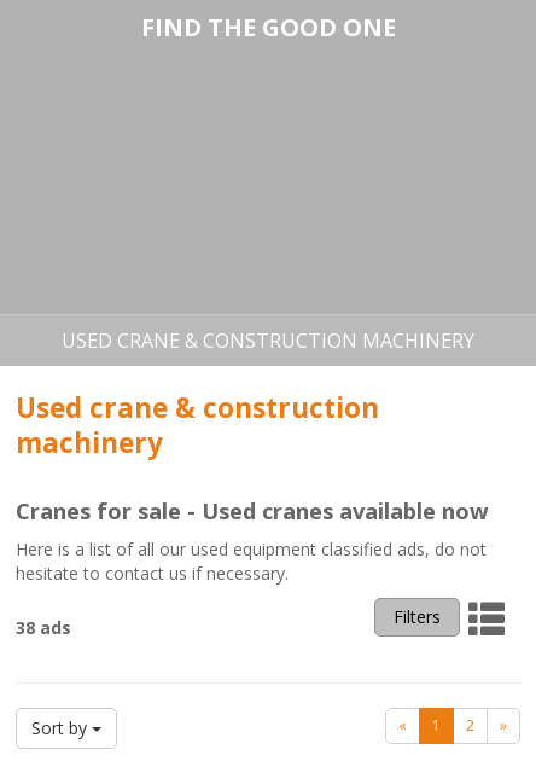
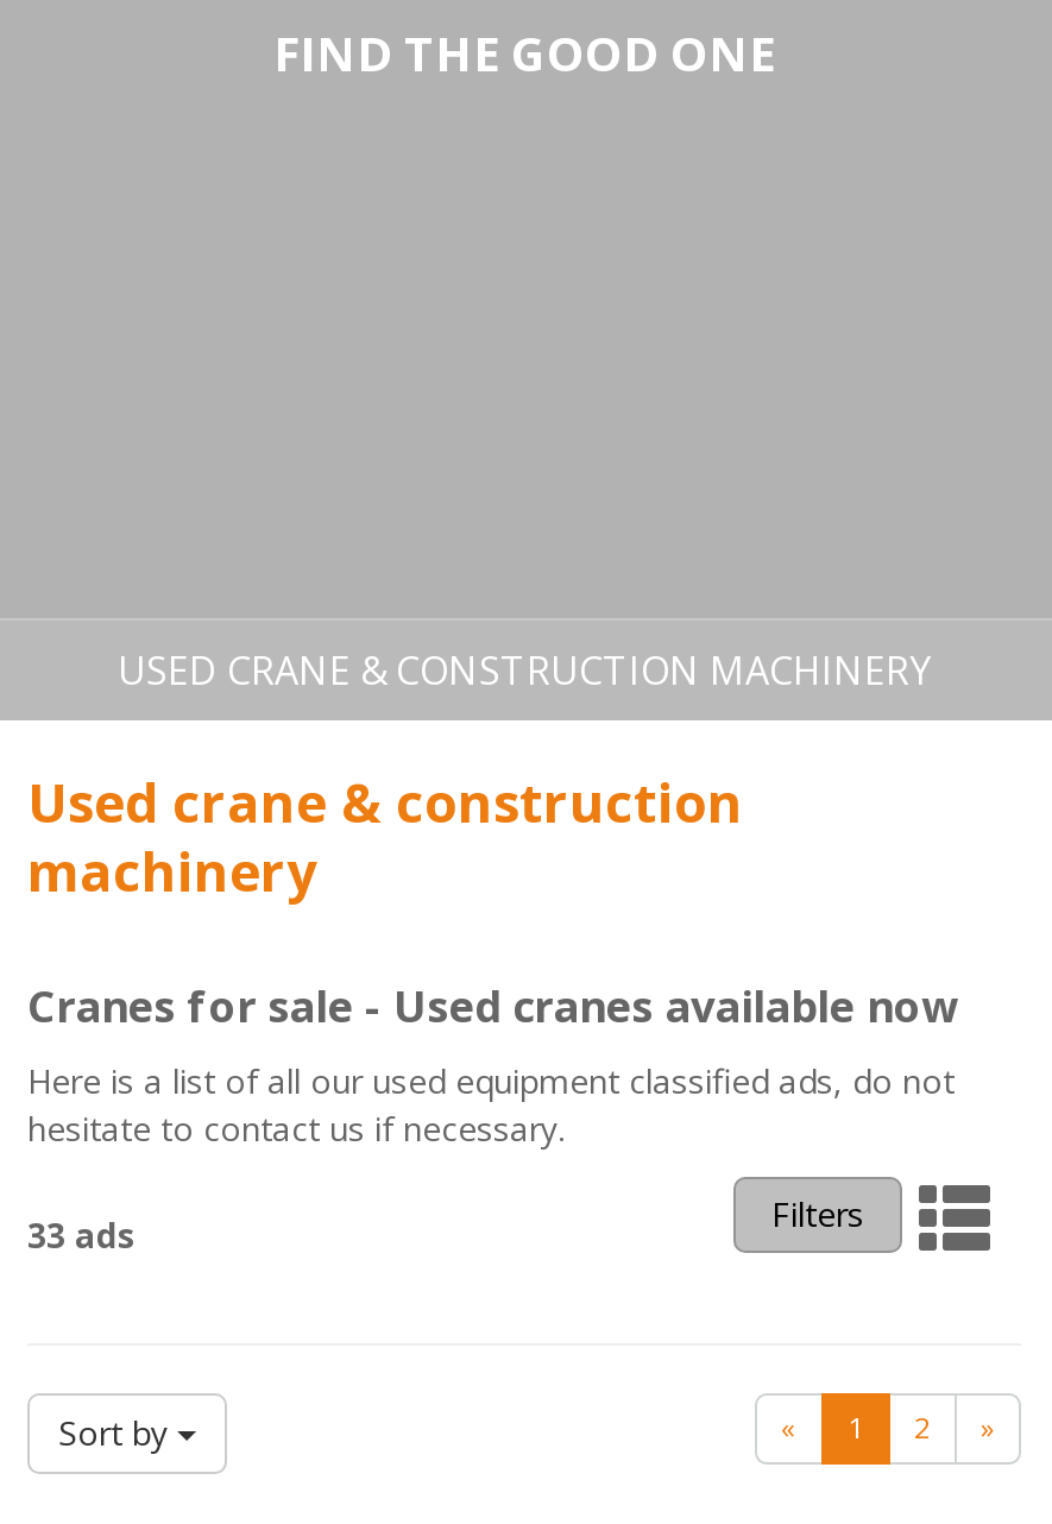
[16,616,71,639] 38 ads -> [27,1213,137,1258] 33 ads

